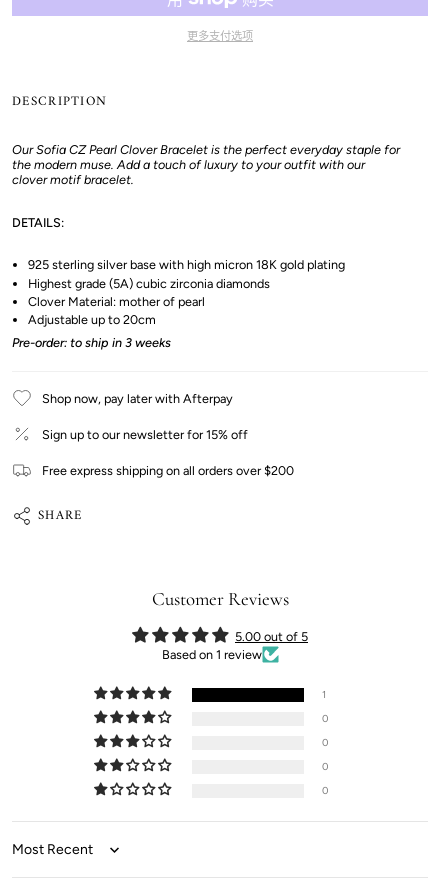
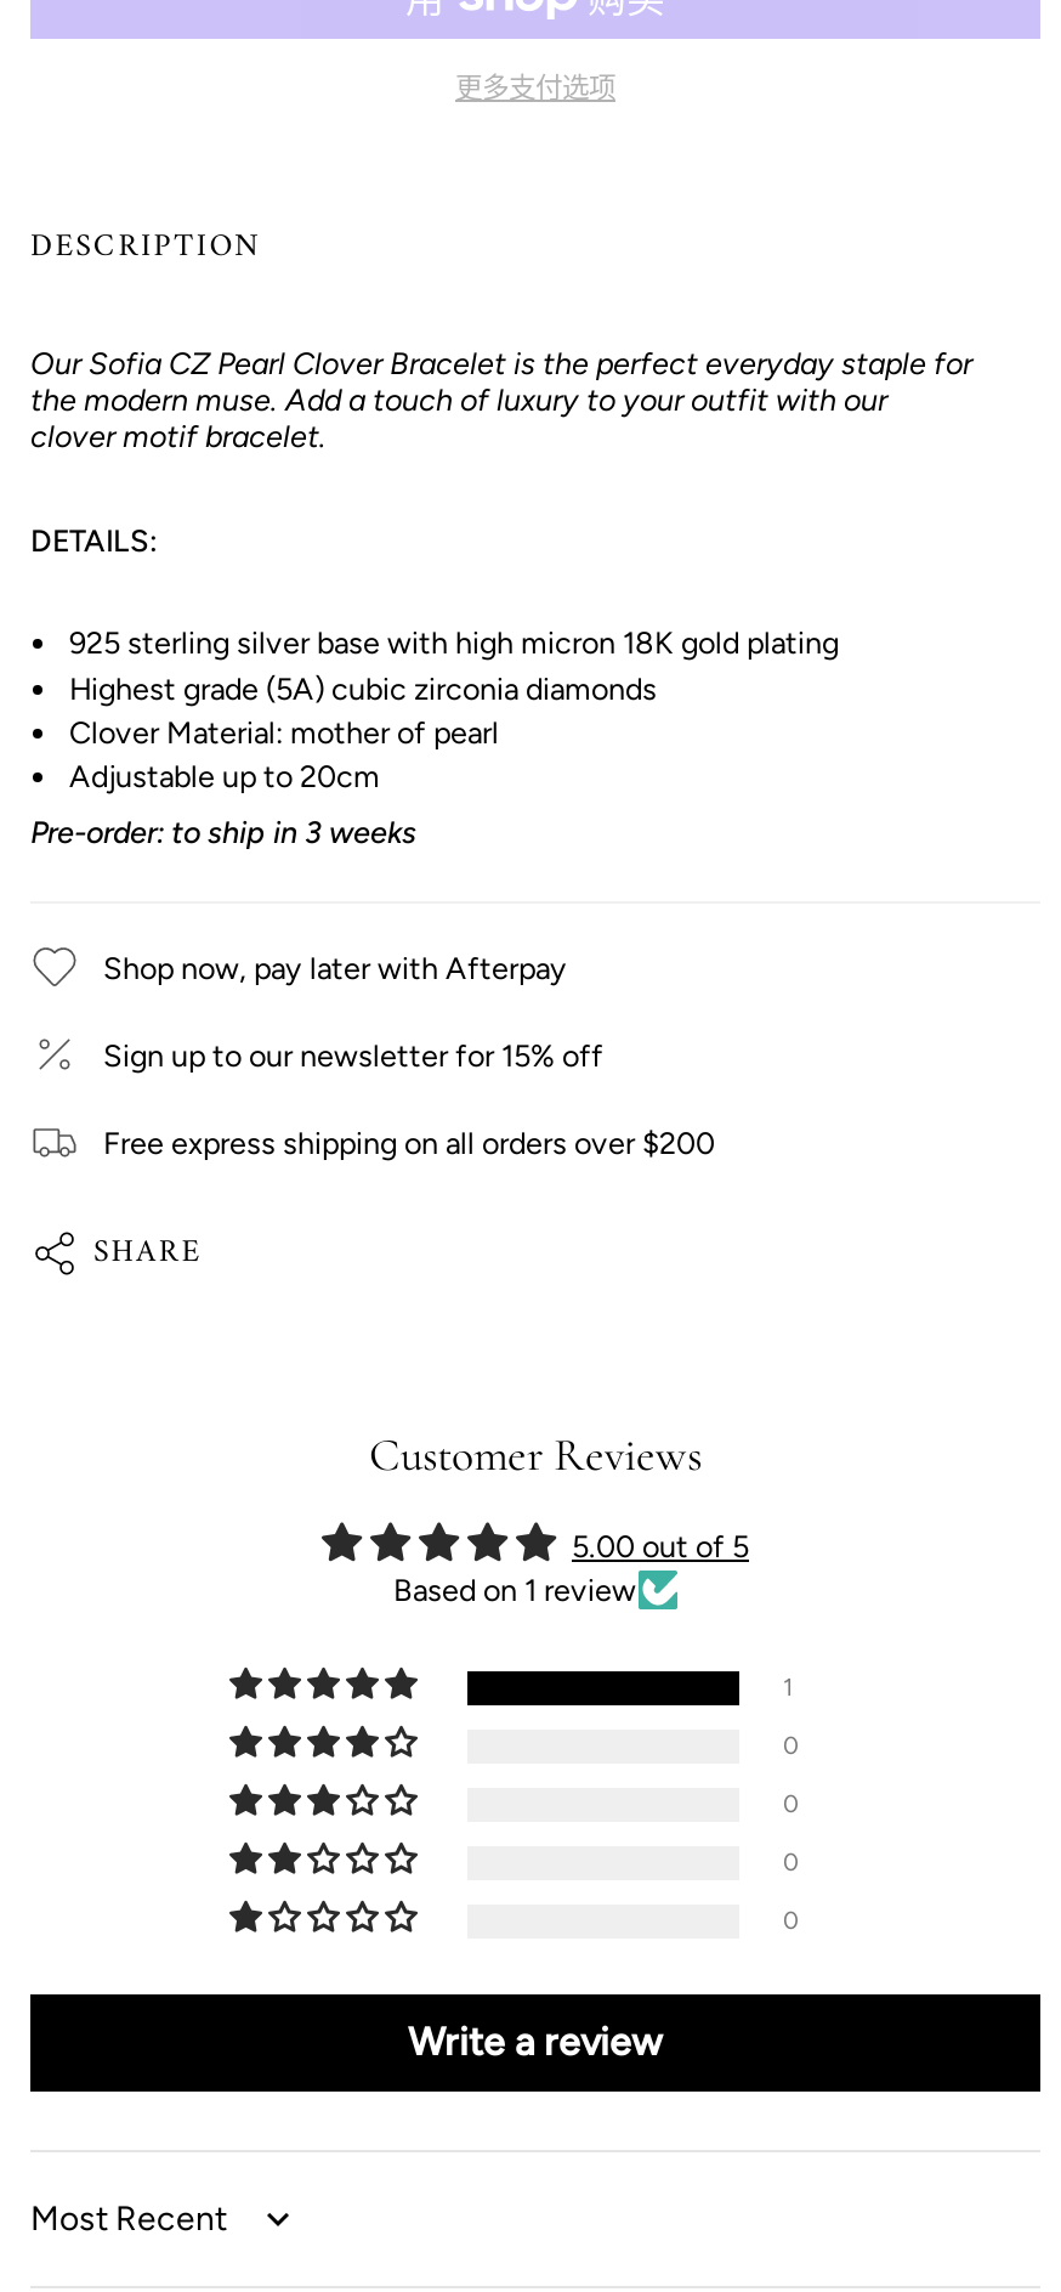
none -> [408,2019,663,2065] Write a review

